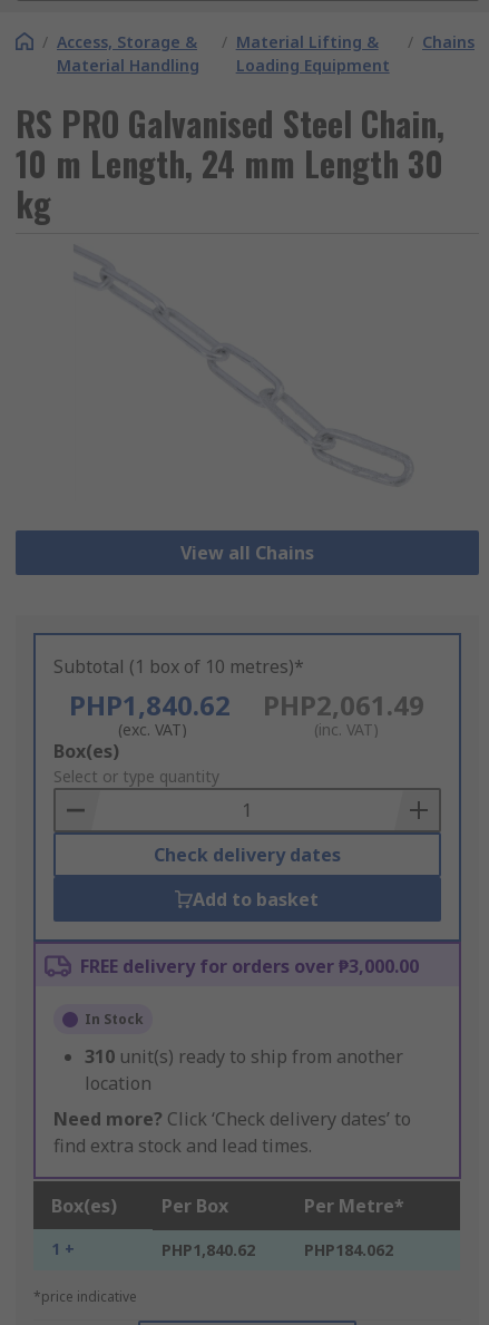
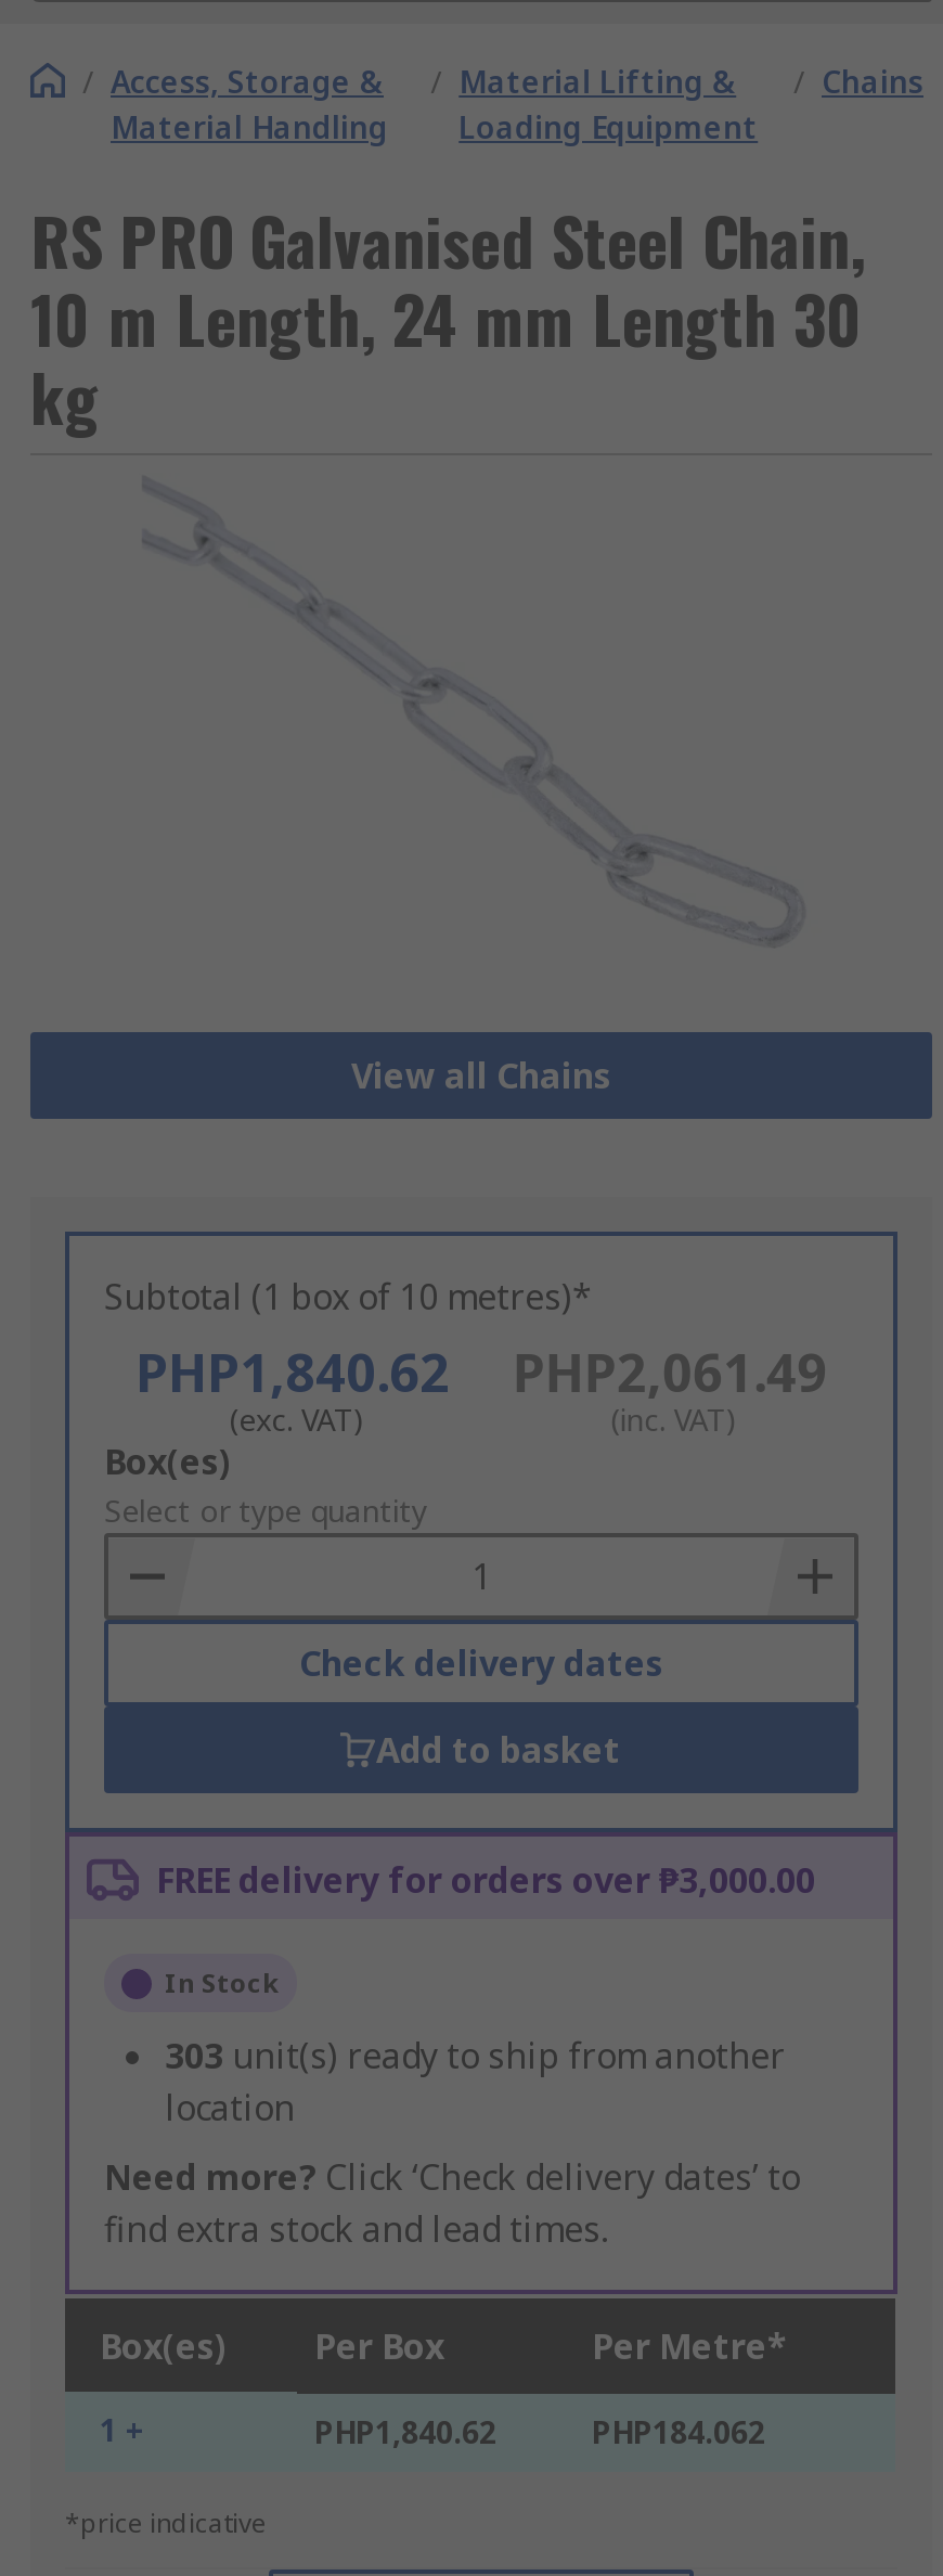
[85,1045,403,1069] 310 unit(s) ready to ship from another -> [165,2033,785,2081] 303 unit(s) ready to ship from another

